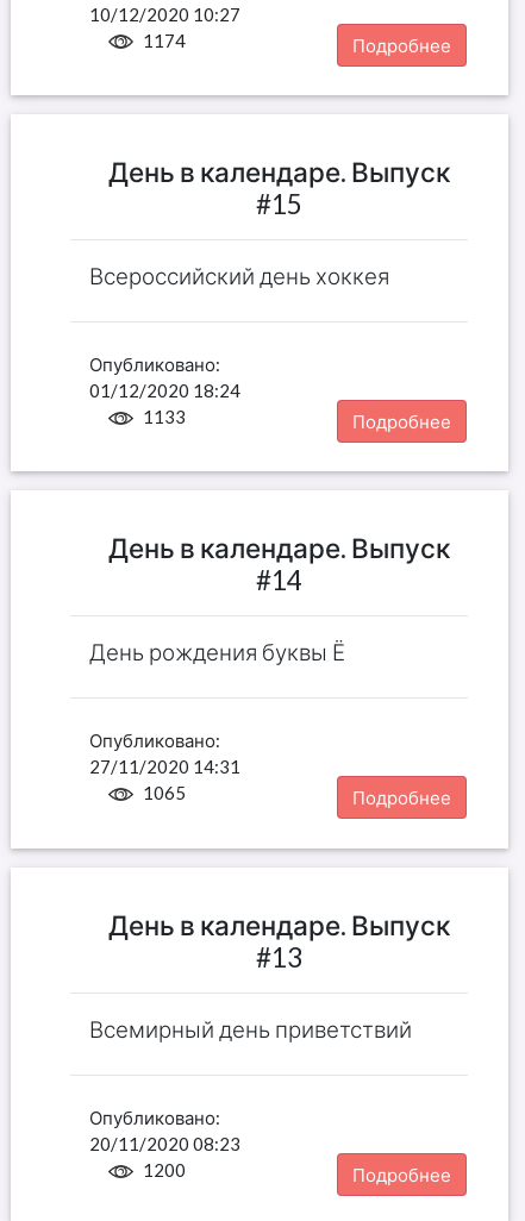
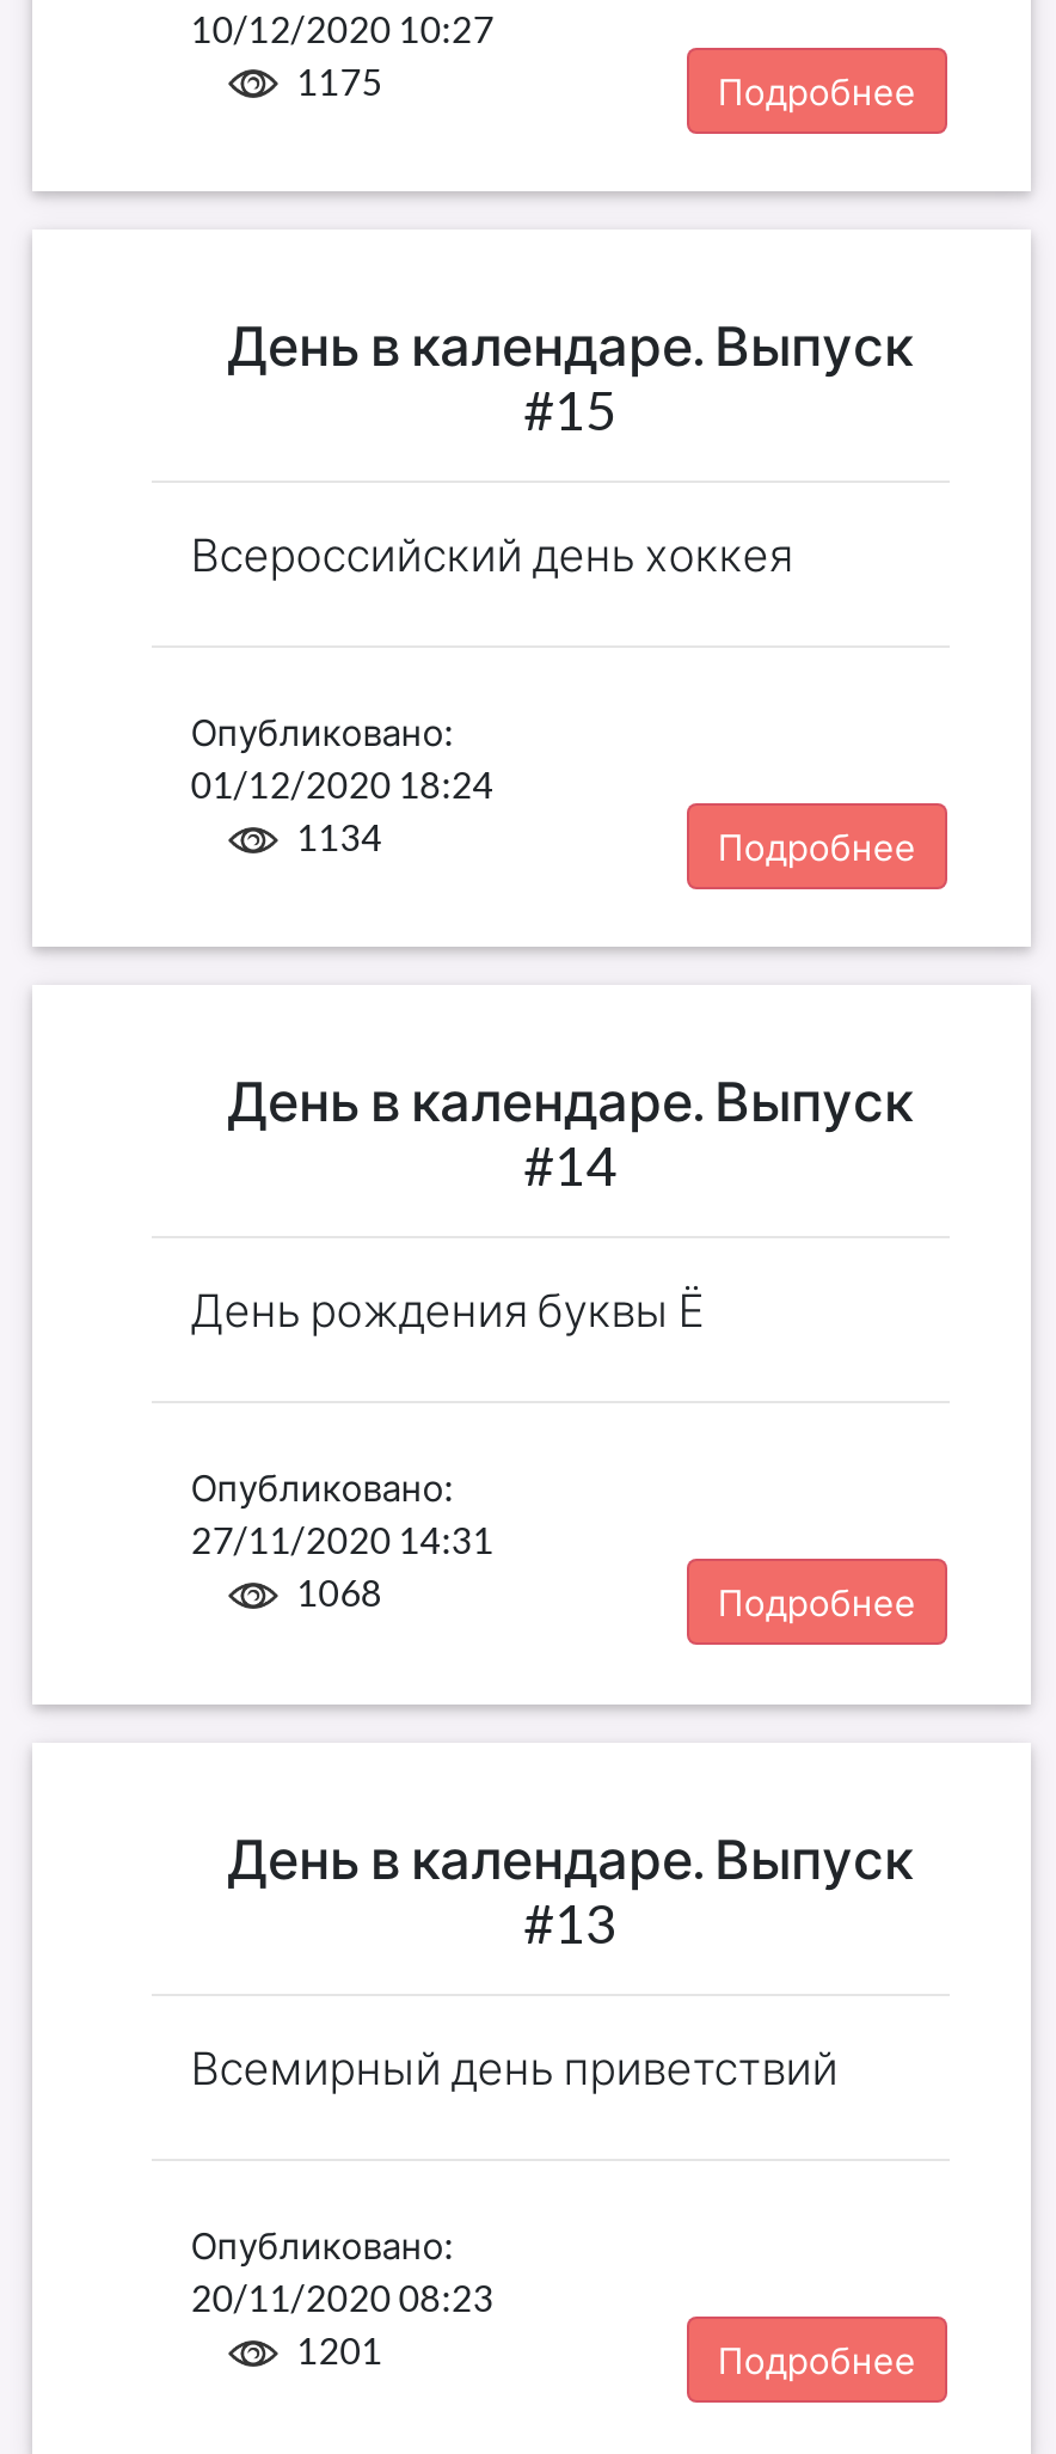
[139,29,185,51] 1174 -> [289,59,383,102] 1175
[139,406,185,427] 1133 -> [289,815,383,858] 1134
[139,782,185,804] 1065 -> [289,1571,383,1614] 1068
[139,1159,185,1180] 1200 -> [289,2328,383,2371] 1201

